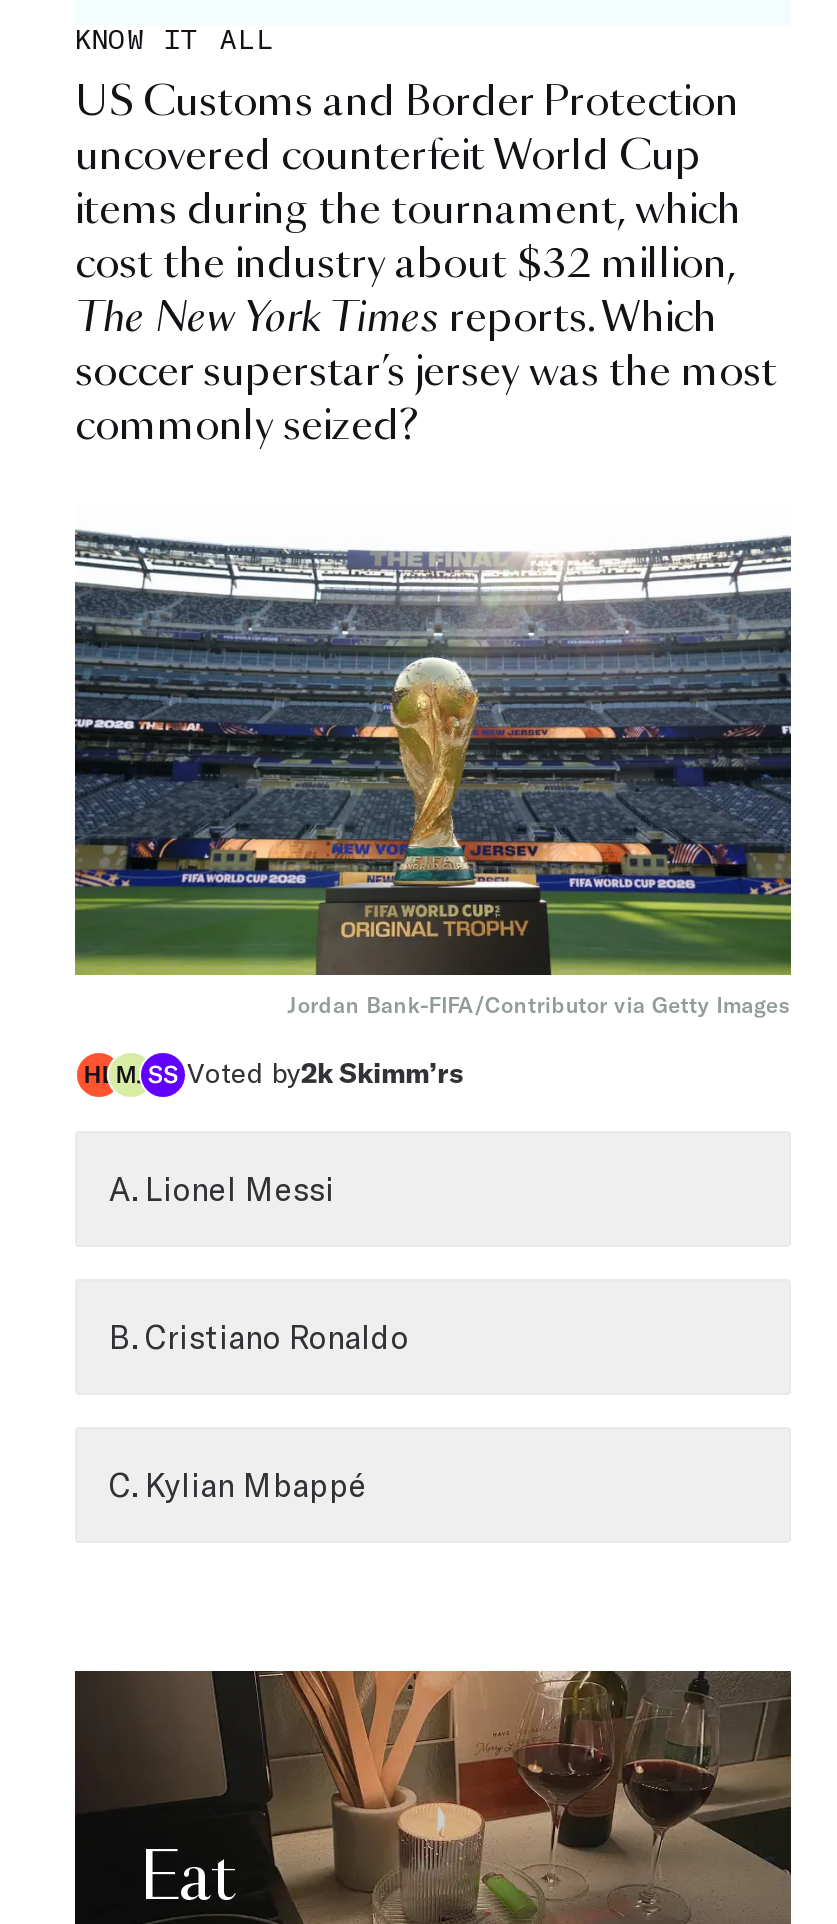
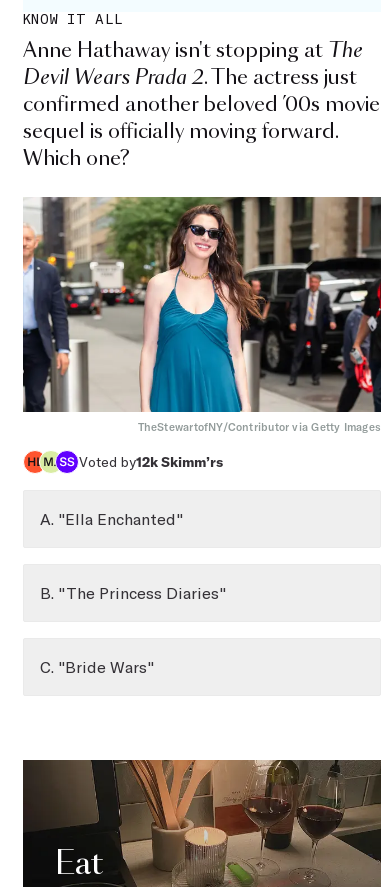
[75,83,777,447] US Customs and Border Protection | uncovered counterfeit World Cup | items during the tournament, which | cost the industry about $32 million, | The New York Times reports. Which | soccer superstar’s jersey was the most | commonly seized? -> [23,41,380,169] Anne Hathaway isn't stopping at The | Devil Wears Prada 2. The actress just | confirmed another beloved ’00s movie | sequel is officially moving forward. | Which one?
[73,527,793,1018] [image] | Jordan Bank-FIFA/Contributor via Getty Images -> [22,204,382,434] [image] | TheStewartofNY/Contributor via Getty Images
[187,1055,463,1091] Voted by2kSkimm’rs -> [79,453,223,471] Voted by12kSkimm’rs
[109,1168,335,1208] A. Lionel Messi -> [40,509,183,529] A. "Ella Enchanted"
[109,1316,409,1356] B. Cristiano Ronaldo -> [40,583,226,603] B. "The Princess Diaries"
[109,1464,367,1504] C. Kylian Mbappé -> [40,657,154,677] C. "Bride Wars"

